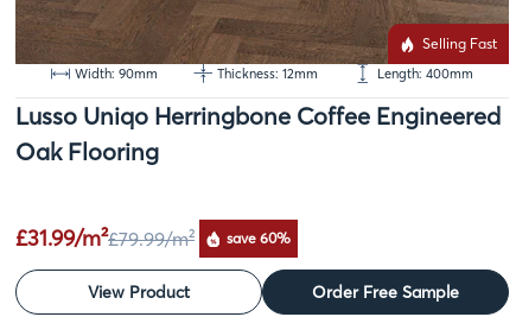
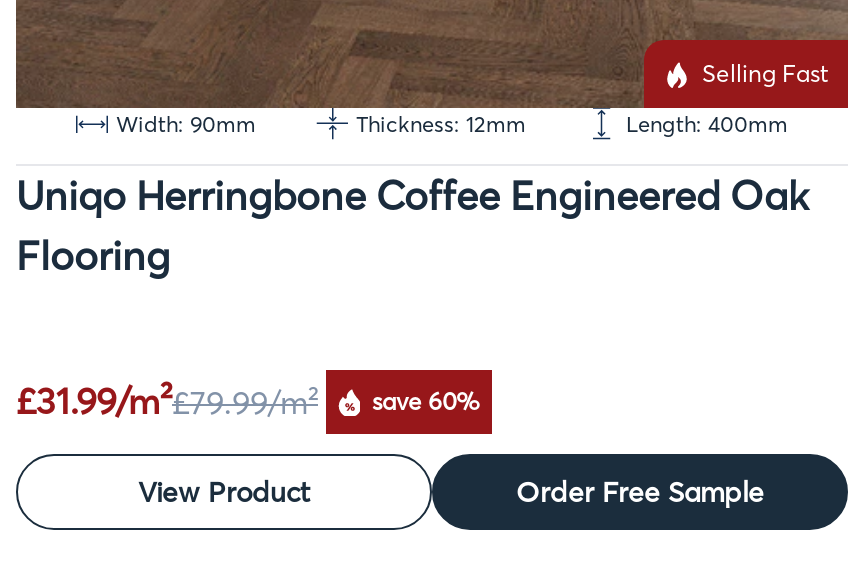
[15,101,501,166] Lusso Uniqo Herringbone Coffee Engineered | Oak Flooring -> [16,170,808,280] Uniqo Herringbone Coffee Engineered Oak | Flooring

